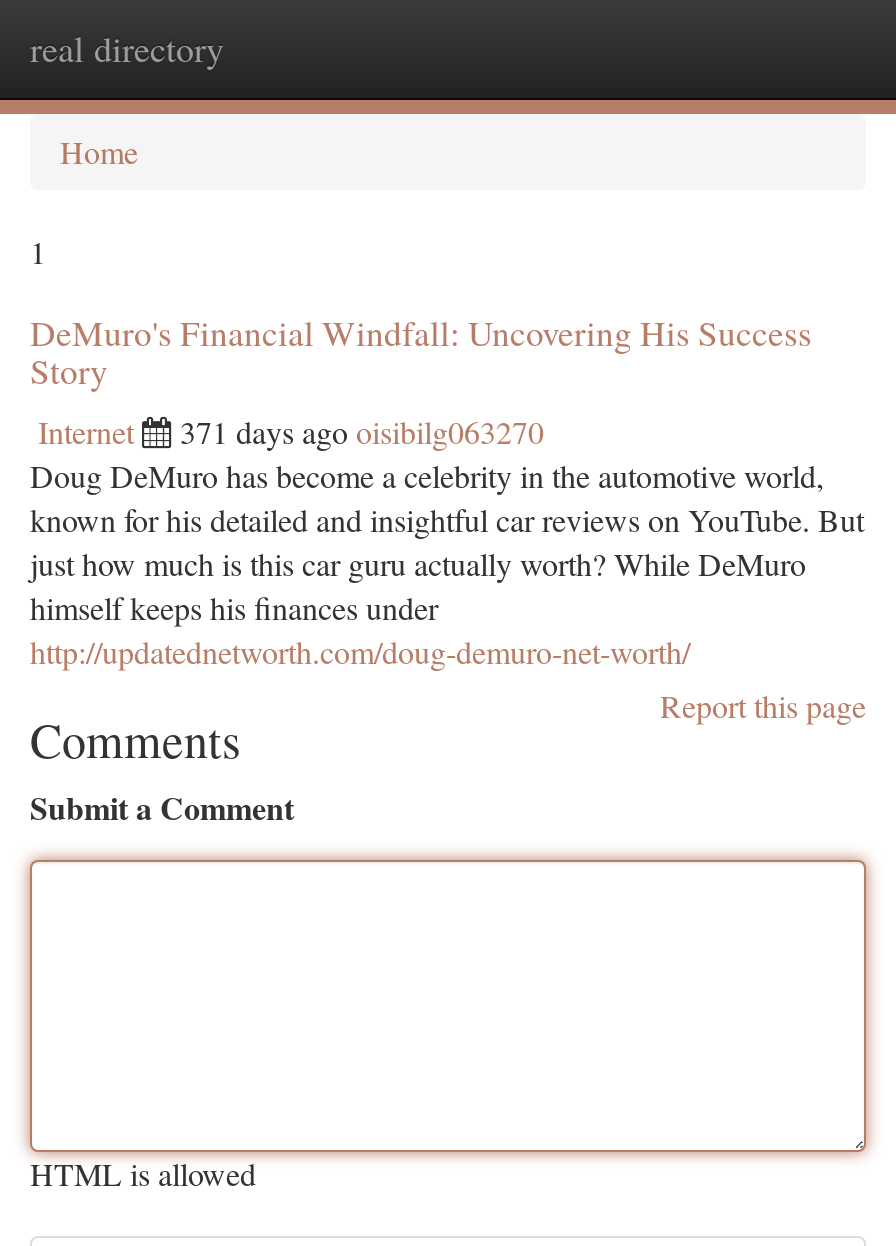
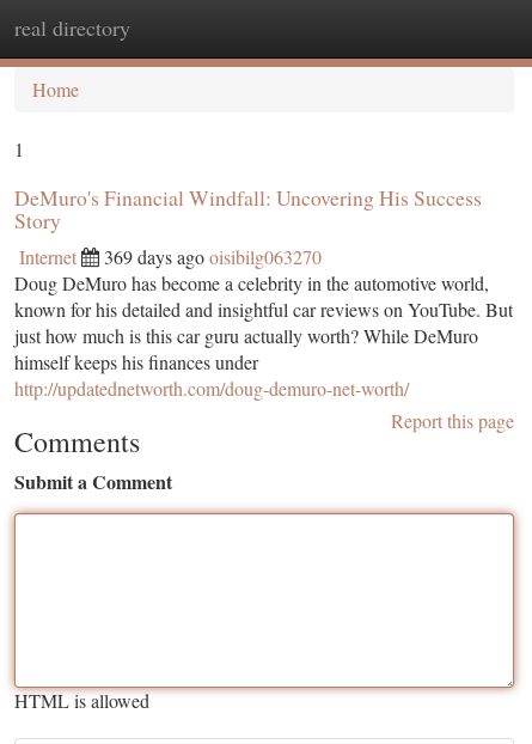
[180,410,544,452] 371 days ago oisibilg063270 -> [104,244,322,269] 369 days ago oisibilg063270

